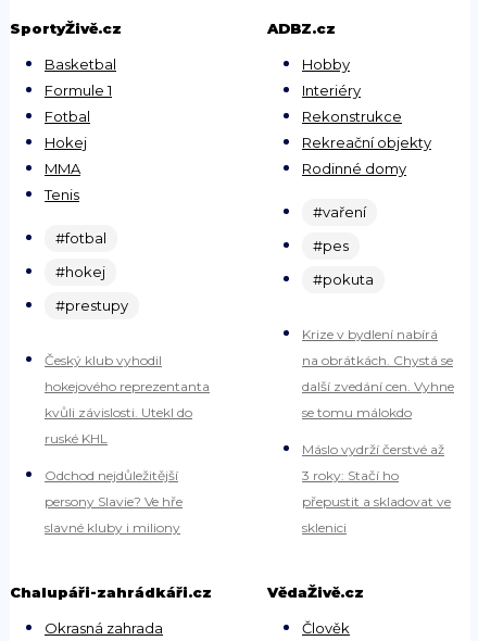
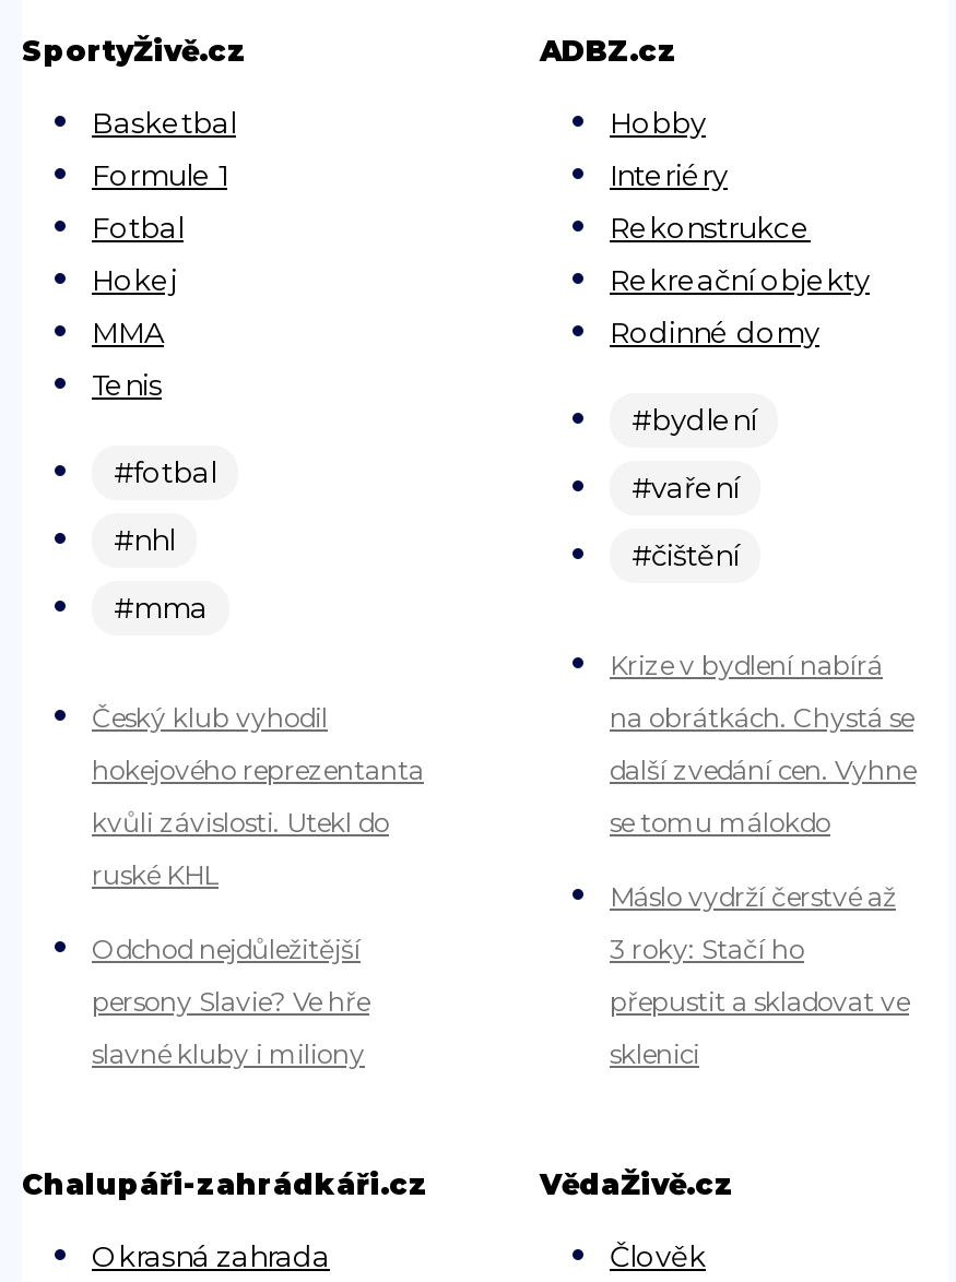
none -> [632,402,756,437] #bydlení
moved [313,203,366,221] -> [632,470,739,505]: #vaření
[313,237,374,288] #pes | #pokuta -> [632,537,739,572] #čištění
[55,263,105,280] #hokej -> [114,522,175,557] #nhl
[55,297,128,314] #prestupy -> [114,590,208,625] #mma

